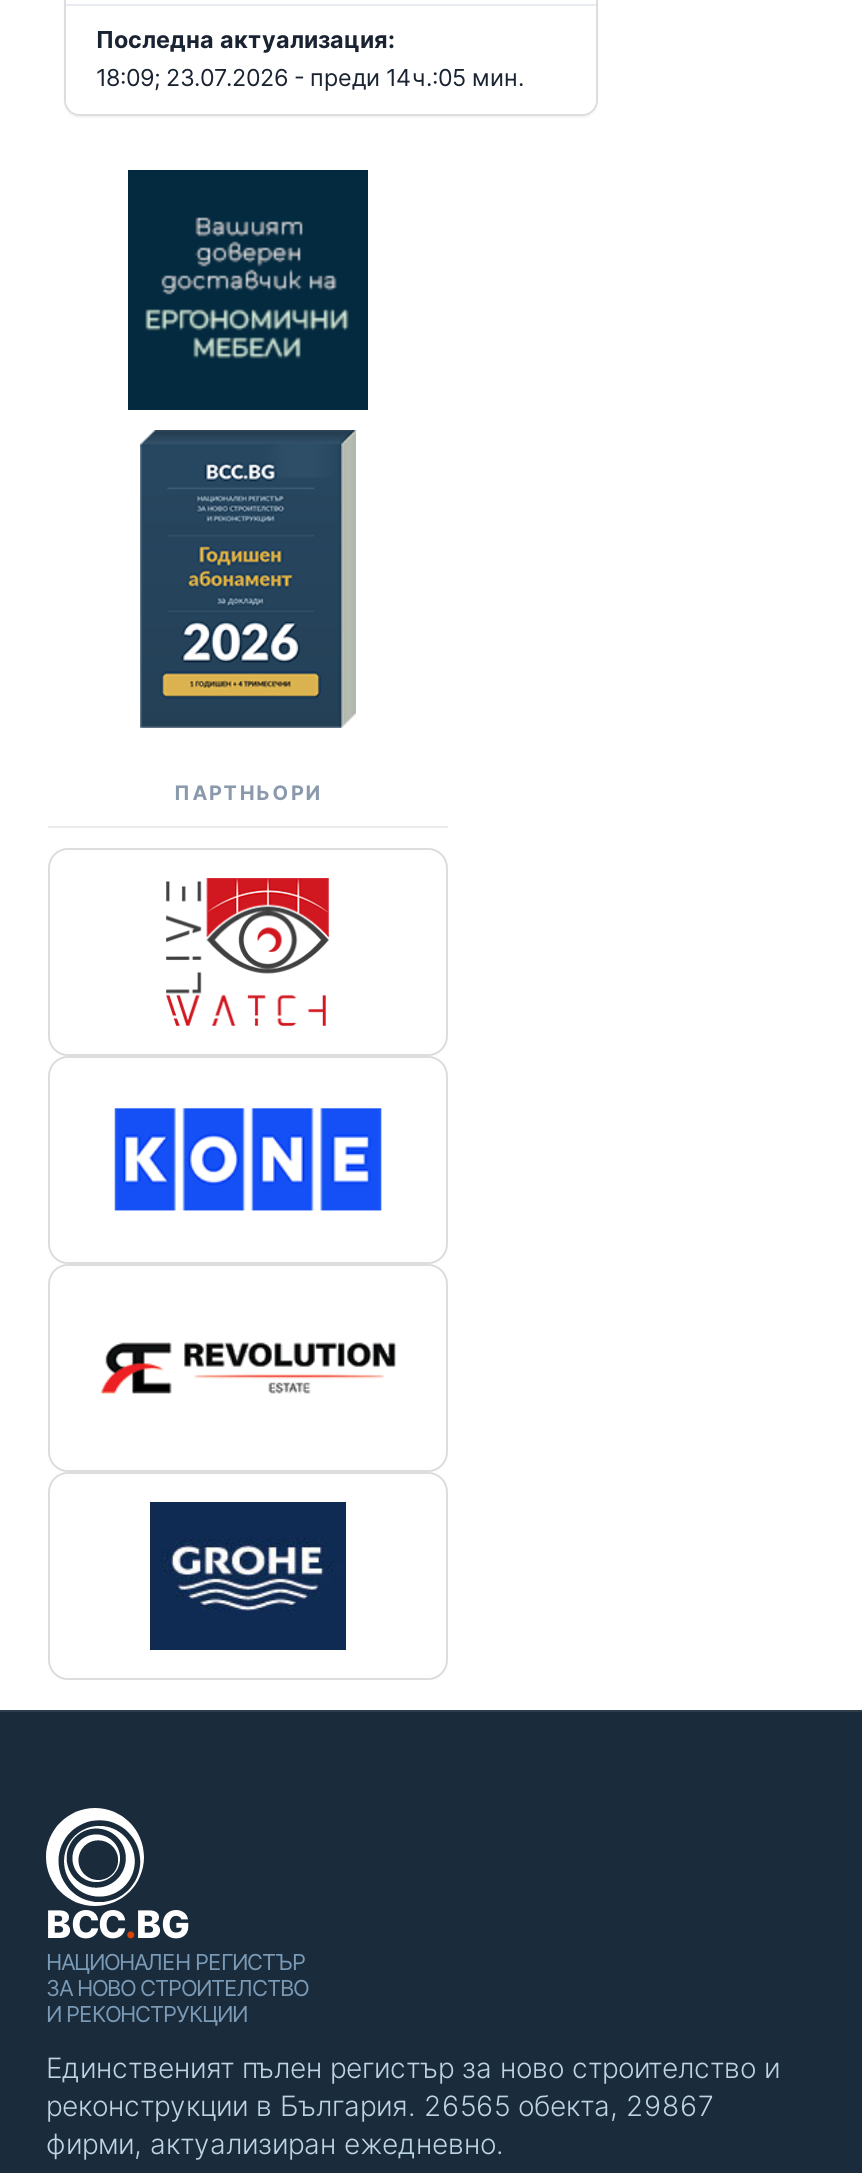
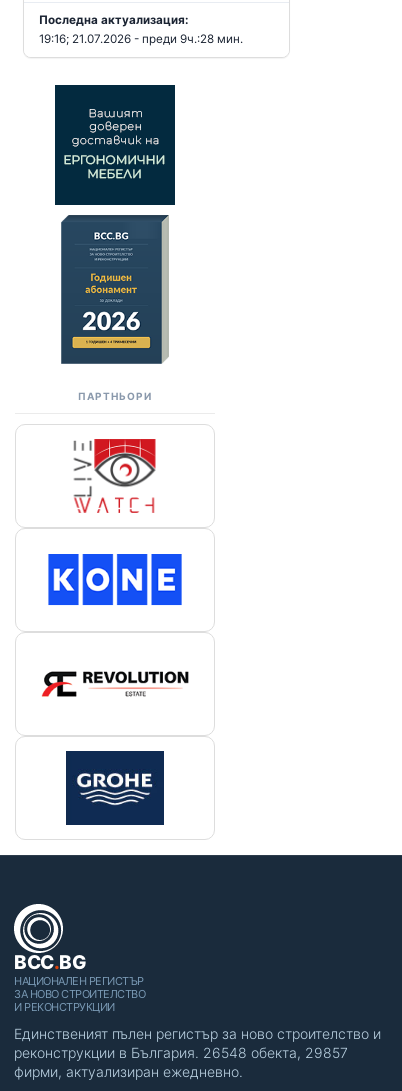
[96,63,524,91] 18:09; 23.07.2026 - преди 14ч.:05 мин. -> [39,31,243,45] 19:16; 21.07.2026 - преди 9ч.:28 мин.
[46,2089,714,2123] реконструкции в България. 26565 обекта, 29867 -> [14,1044,348,1061] реконструкции в България. 26548 обекта, 29857

